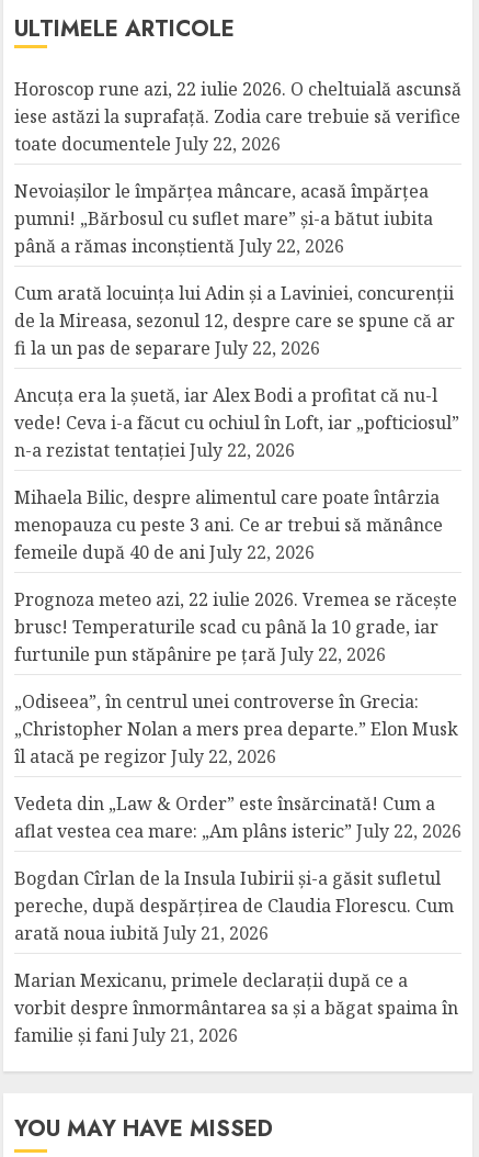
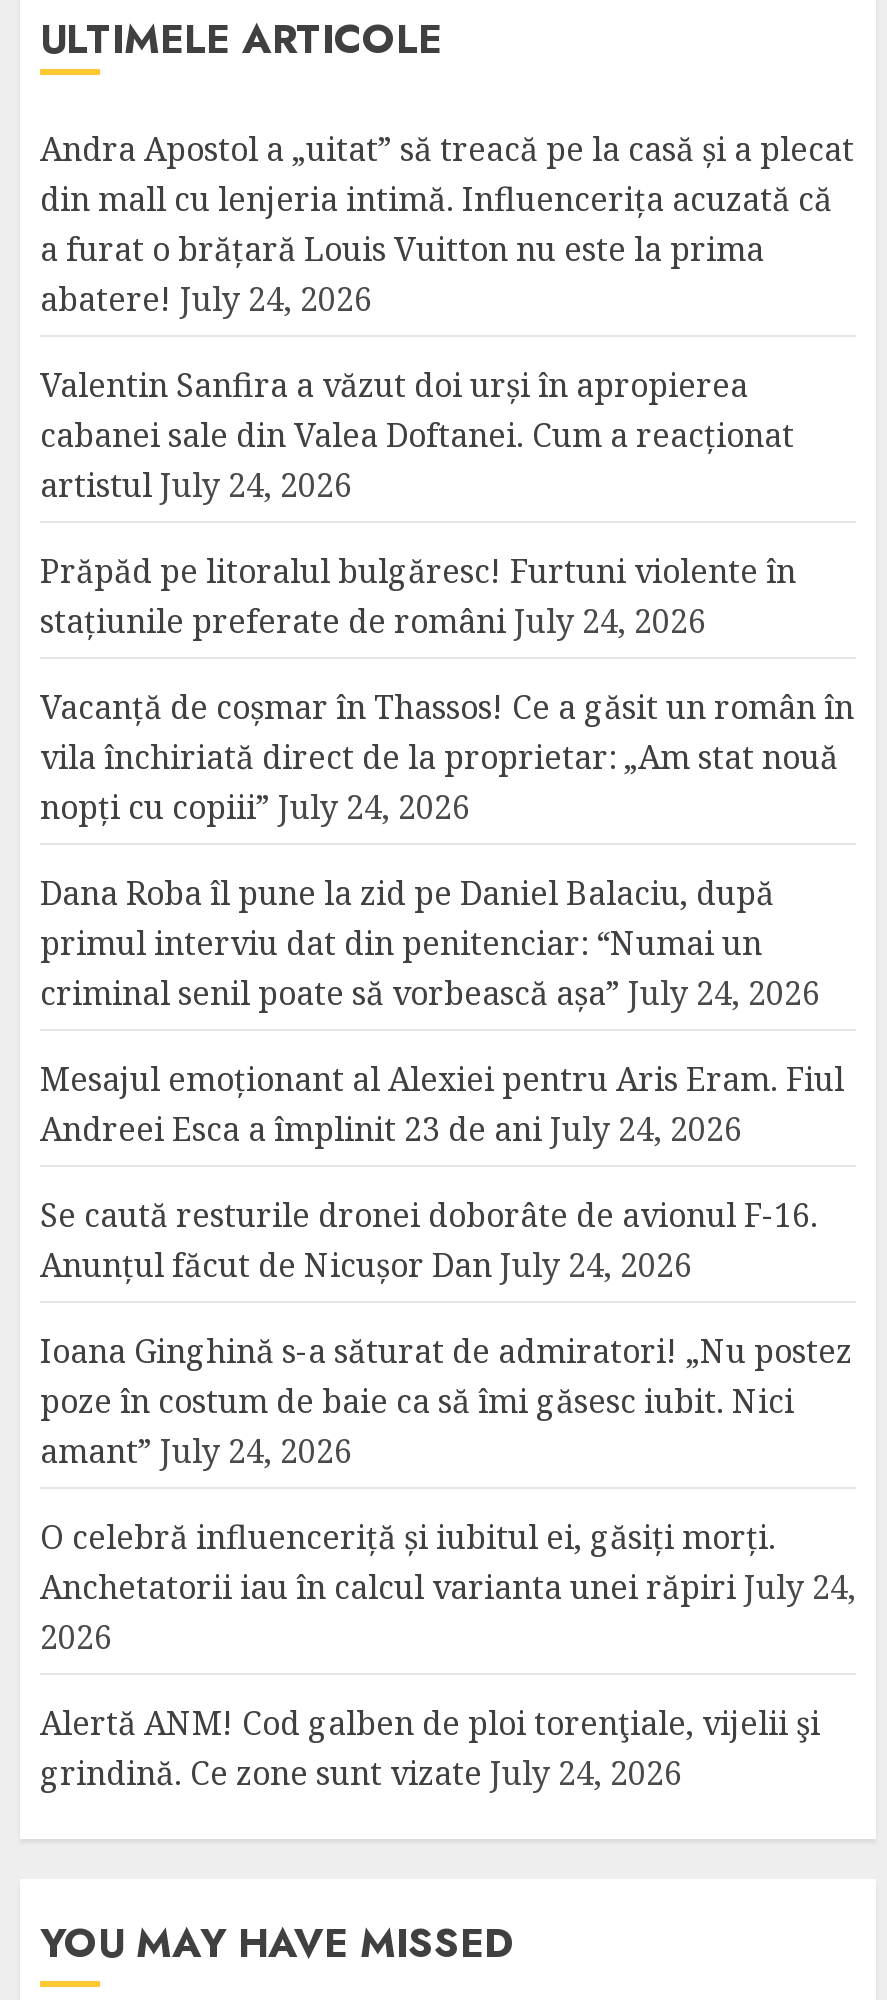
[14,77,461,156] Horoscop rune azi, 22 iulie 2026. O cheltuială ascunsă | iese astăzi la suprafață. Zodia care trebuie să verifice | toate documentele July 22, 2026 -> [40,127,854,321] Andra Apostol a „uitat” să treacă pe la casă și a plecat | din mall cu lenjeria intimă. Influencerița acuzată că | a furat o brățară Louis Vuitton nu este la prima | abatere! July 24, 2026
[14,179,433,258] Nevoiașilor le împărțea mâncare, acasă împărțea | pumni! „Bărbosul cu suflet mare” și-a bătut iubita | până a rămas inconștientă July 22, 2026 -> [40,363,794,507] Valentin Sanfira a văzut doi urși în apropierea | cabanei sale din Valea Doftanei. Cum a reacționat | artistul July 24, 2026
[14,281,455,360] Cum arată locuința lui Adin și a Laviniei, concurenții | de la Mireasa, sezonul 12, despre care se spune că ar | fi la un pas de separare July 22, 2026 -> [40,549,796,643] Prăpăd pe litoralul bulgăresc! Furtuni violente în | stațiunile preferate de români July 24, 2026
[14,383,459,462] Ancuța era la șuetă, iar Alex Bodi a profitat că nu-l | vede! Ceva i-a făcut cu ochiul în Loft, iar „pofticiosul” | n-a rezistat tentației July 22, 2026 -> [40,685,854,829] Vacanță de coșmar în Thassos! Ce a găsit un român în | vila închiriată direct de la proprietar: „Am stat nouă | nopți cu copiii” July 24, 2026
[14,485,443,564] Mihaela Bilic, despre alimentul care poate întârzia | menopauza cu peste 3 ani. Ce ar trebui să mănânce | femeile după 40 de ani July 22, 2026 -> [40,871,820,1015] Dana Roba îl pune la zid pe Daniel Balaciu, după | primul interviu dat din penitenciar: “Numai un | criminal senil poate să vorbească așa” July 24, 2026
[14,587,457,666] Prognoza meteo azi, 22 iulie 2026. Vremea se răcește | brusc! Temperaturile scad cu până la 10 grade, iar | furtunile pun stăpânire pe țară July 22, 2026 -> [40,1057,844,1151] Mesajul emoționant al Alexiei pentru Aris Eram. Fiul | Andreei Esca a împlinit 23 de ani July 24, 2026
[14,689,458,768] „Odiseea”, în centrul unei controverse în Grecia: | „Christopher Nolan a mers prea departe.” Elon Musk | îl atacă pe regizor July 22, 2026 -> [40,1193,818,1287] Se caută resturile dronei doborâte de avionul F-16. | Anunțul făcut de Nicușor Dan July 24, 2026
[14,791,461,843] Vedeta din „Law & Order” este însărcinată! Cum a | aflat vestea cea mare: „Am plâns isteric” July 22, 2026 -> [40,1329,852,1473] Ioana Ginghină s-a săturat de admiratori! „Nu postez | poze în costum de baie ca să îmi găsesc iubit. Nici | amant” July 24, 2026
[14,866,454,945] Bogdan Cîrlan de la Insula Iubirii și-a găsit sufletul | pereche, după despărțirea de Claudia Florescu. Cum | arată noua iubită July 21, 2026 -> [40,1515,856,1659] O celebră influenceriță și iubitul ei, găsiți morți. | Anchetatorii iau în calcul varianta unei răpiri July 24, | 2026
[14,968,458,1047] Marian Mexicanu, primele declarații după ce a | vorbit despre înmormântarea sa și a băgat spaima în | familie și fani July 21, 2026 -> [40,1701,820,1795] Alertă ANM! Cod galben de ploi torenţiale, vijelii şi | grindină. Ce zone sunt vizate July 24, 2026

